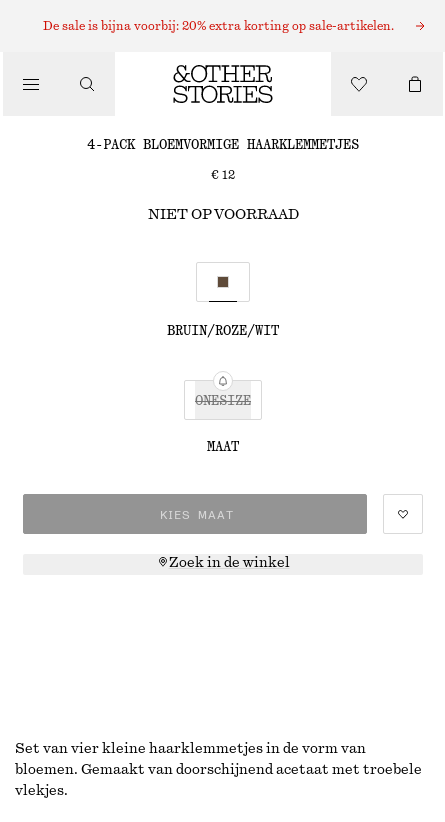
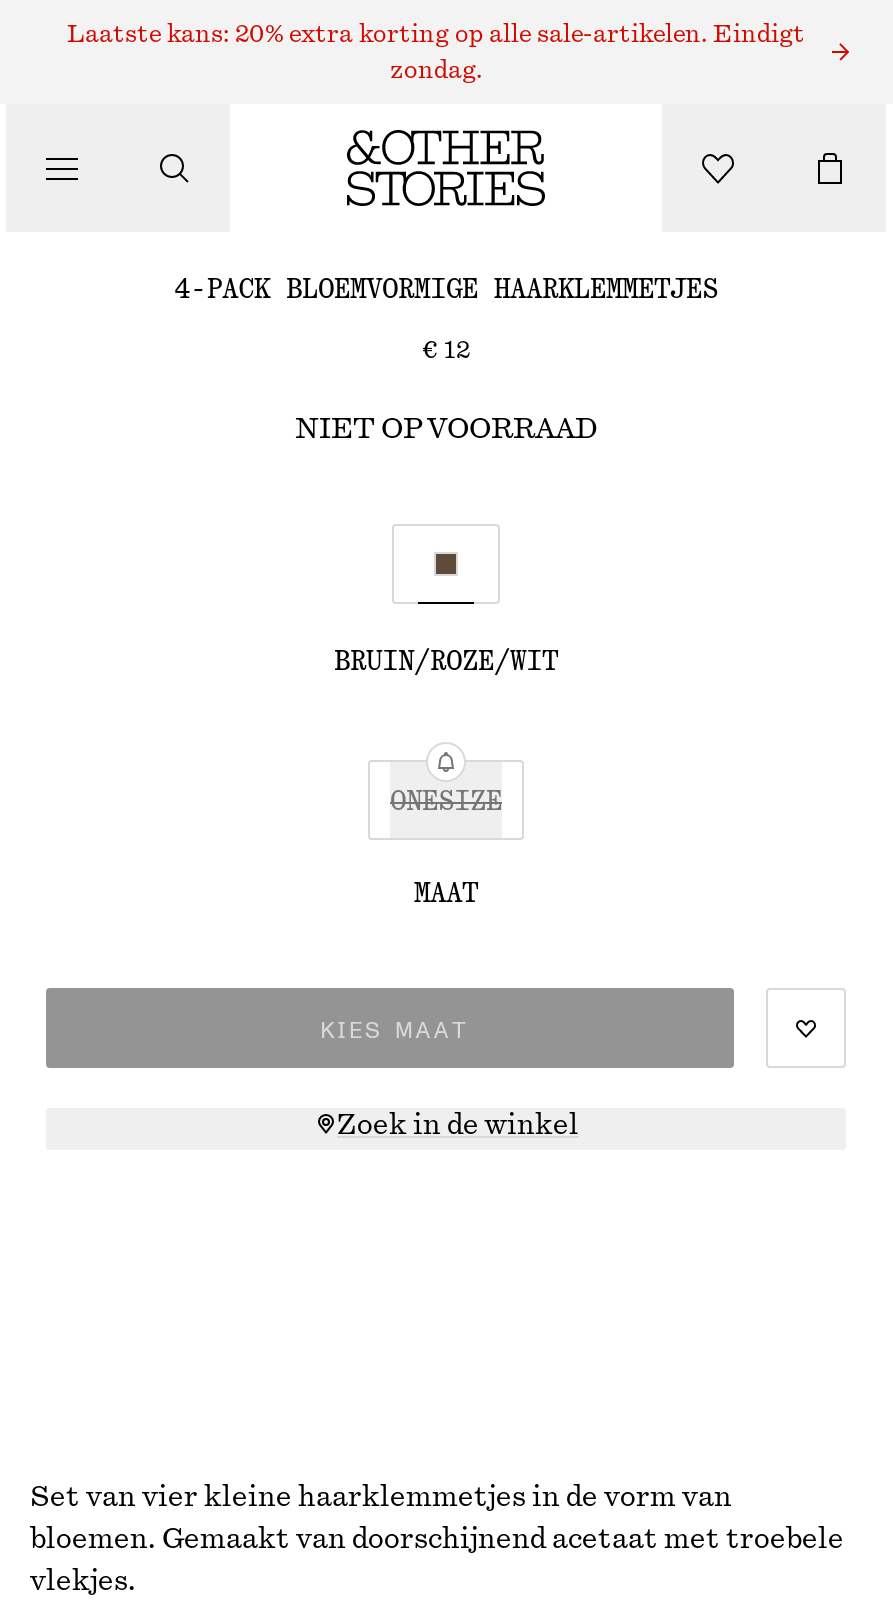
[42,20,393,32] De sale is bijna voorbij: 20% extra korting op sale-artikelen. -> [67,22,805,82] Laatste kans: 20% extra korting op alle sale-artikelen. Eindigt | zondag.

